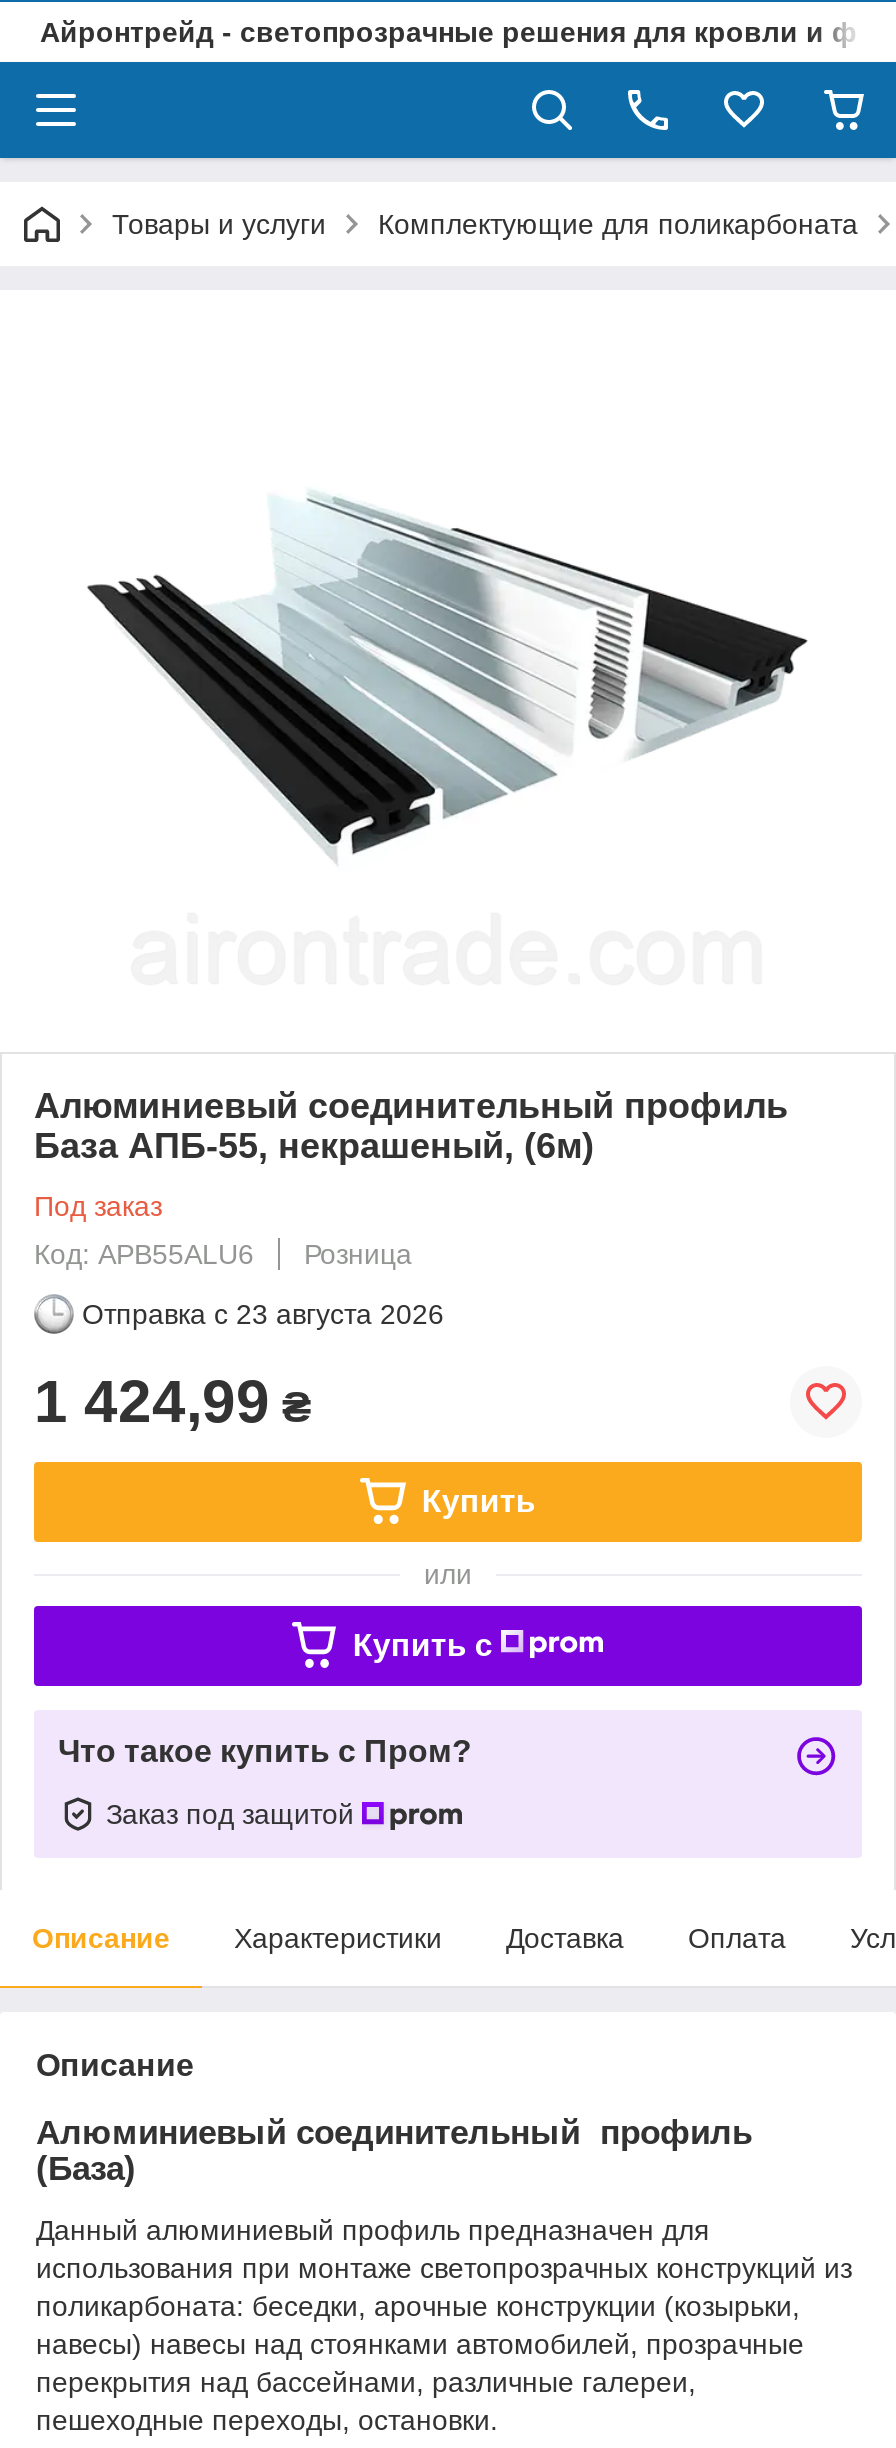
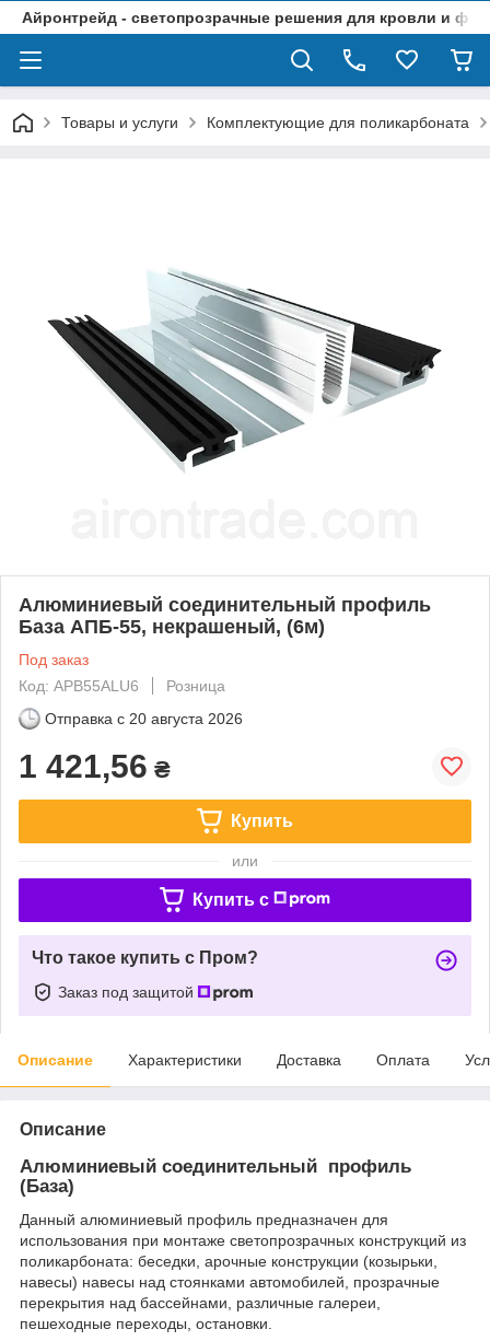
[82,1298,444,1330] Отправка с 23 августа 2026 -> [45,710,243,727] Отправка с 20 августа 2026
[34,1368,312,1434] 1 424,99 ₴ -> [19,748,171,784] 1 421,56 ₴

